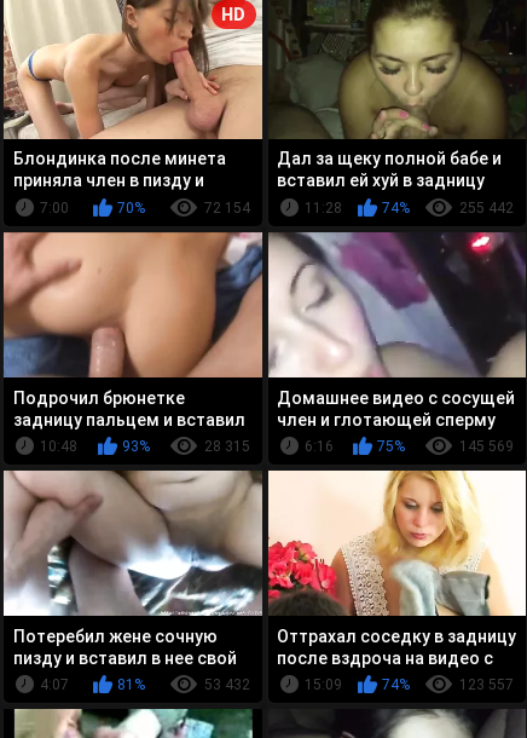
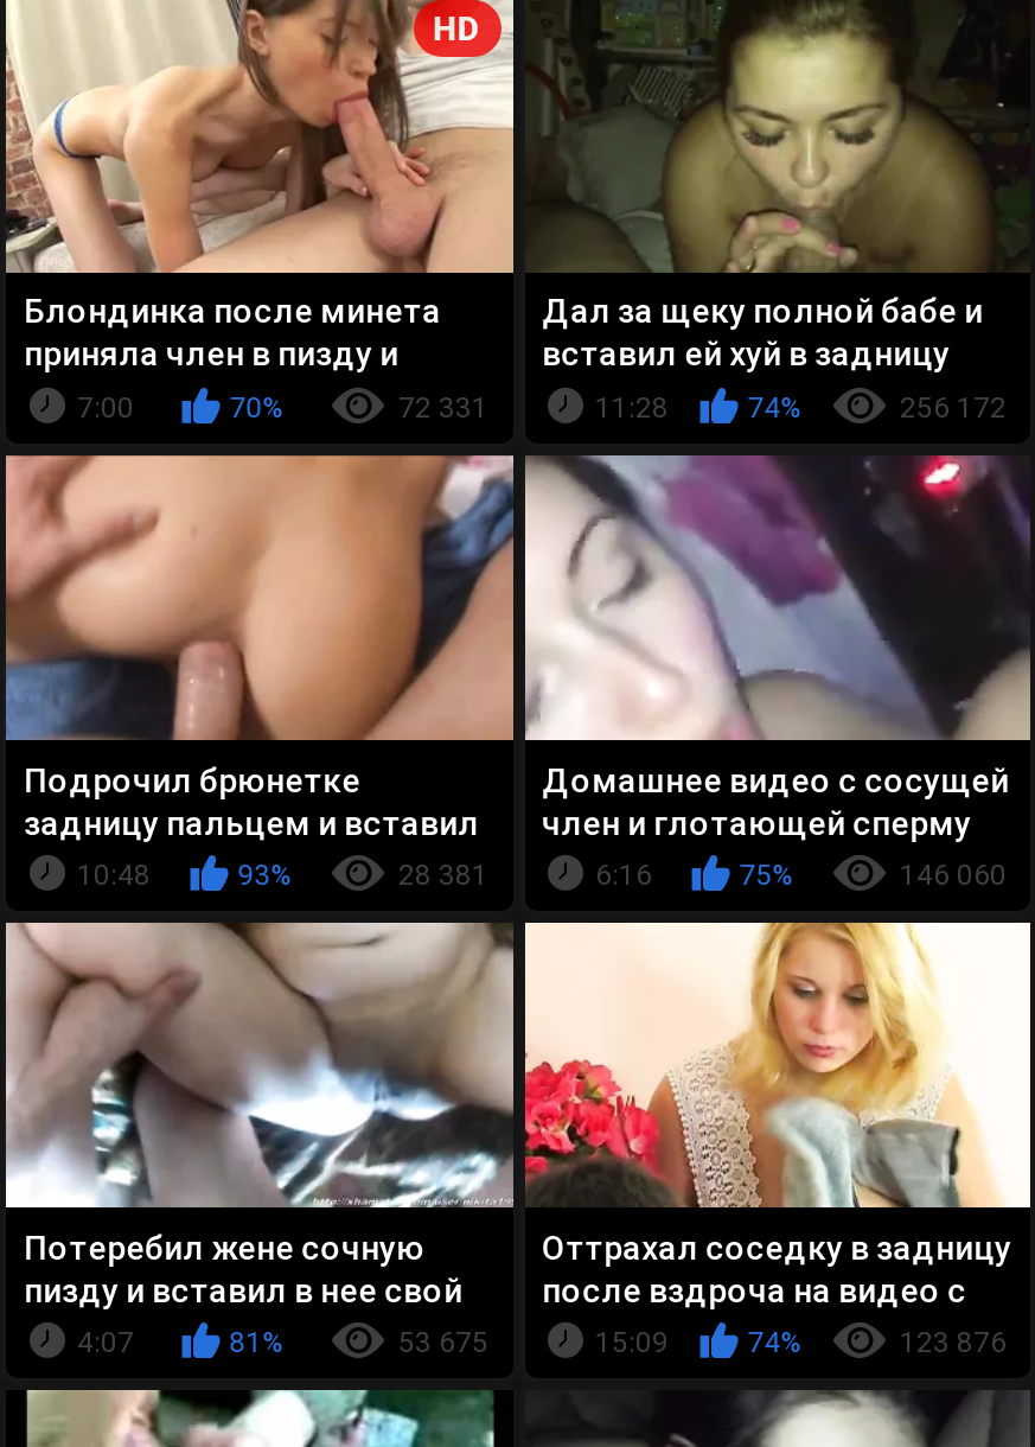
[204,199,250,216] 72 154 -> [398,391,488,424] 72 331
[459,199,514,216] 255 442 -> [900,391,1007,424] 256 172
[204,438,250,455] 28 315 -> [398,858,488,892] 28 381
[459,438,514,455] 145 569 -> [900,858,1007,892] 146 060
[204,676,250,693] 53 432 -> [398,1326,488,1359] 53 675
[459,676,514,693] 123 557 -> [900,1326,1007,1359] 123 876

